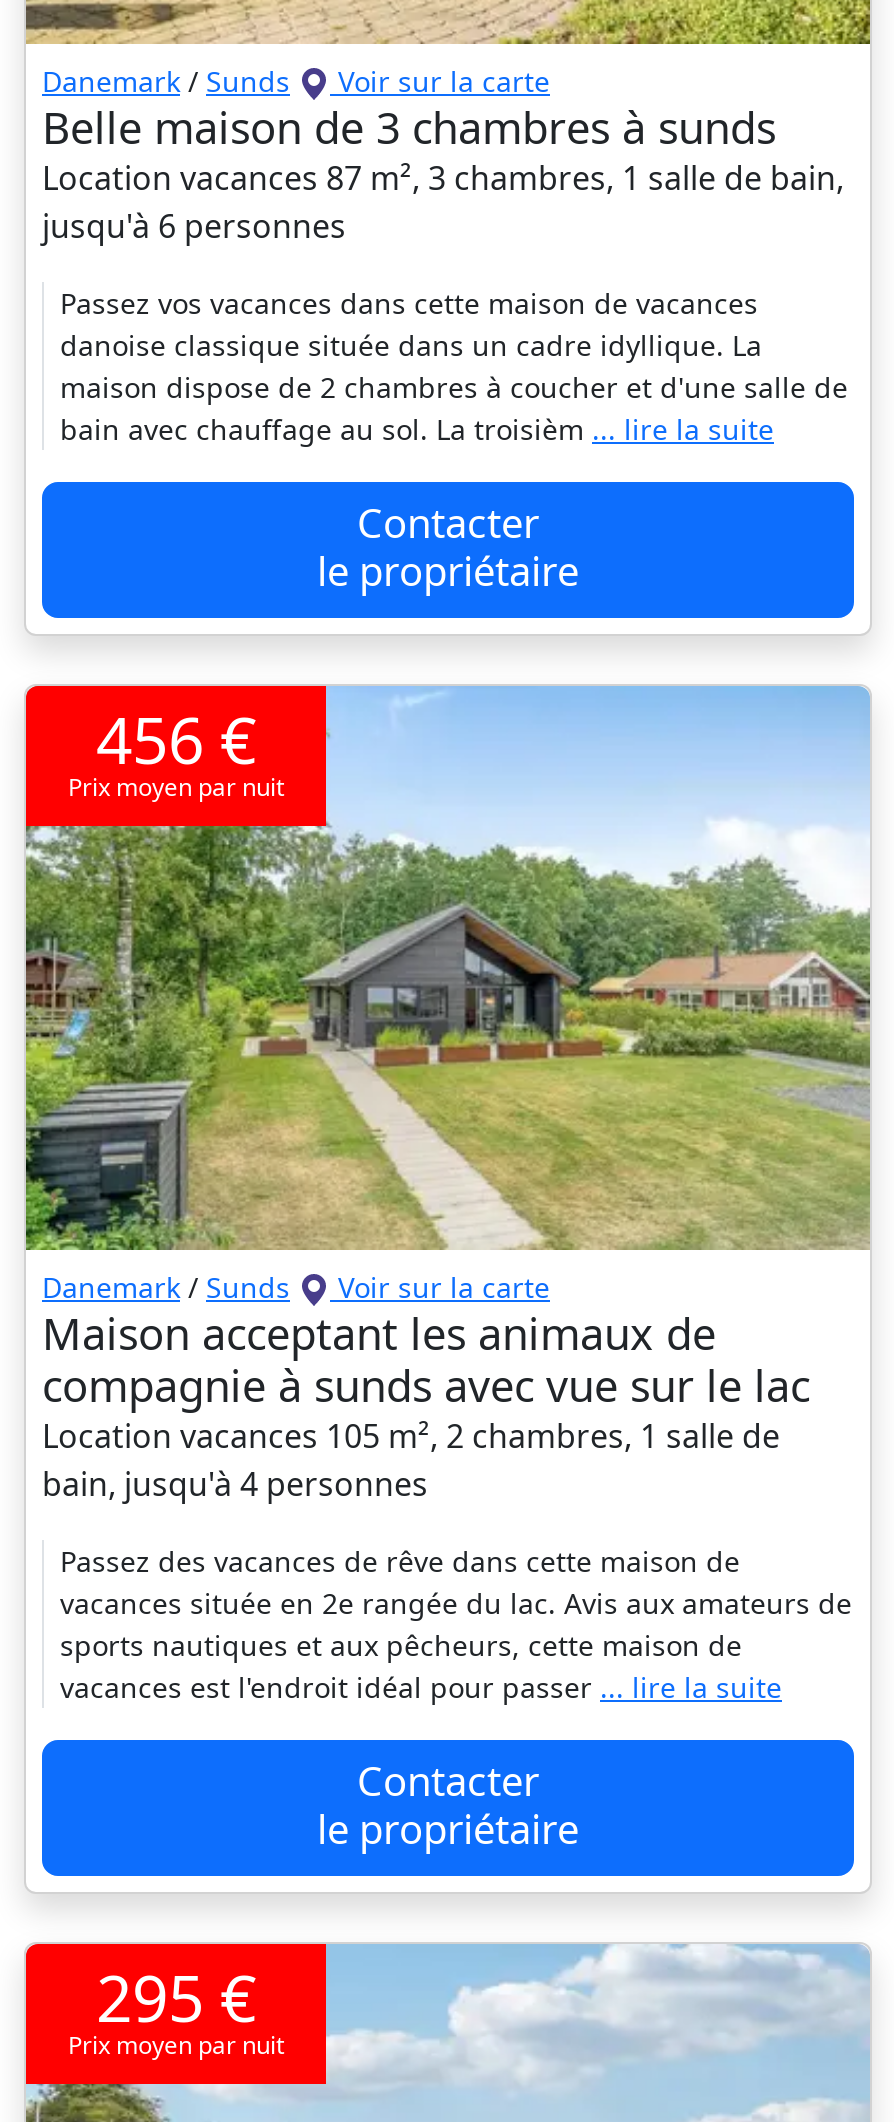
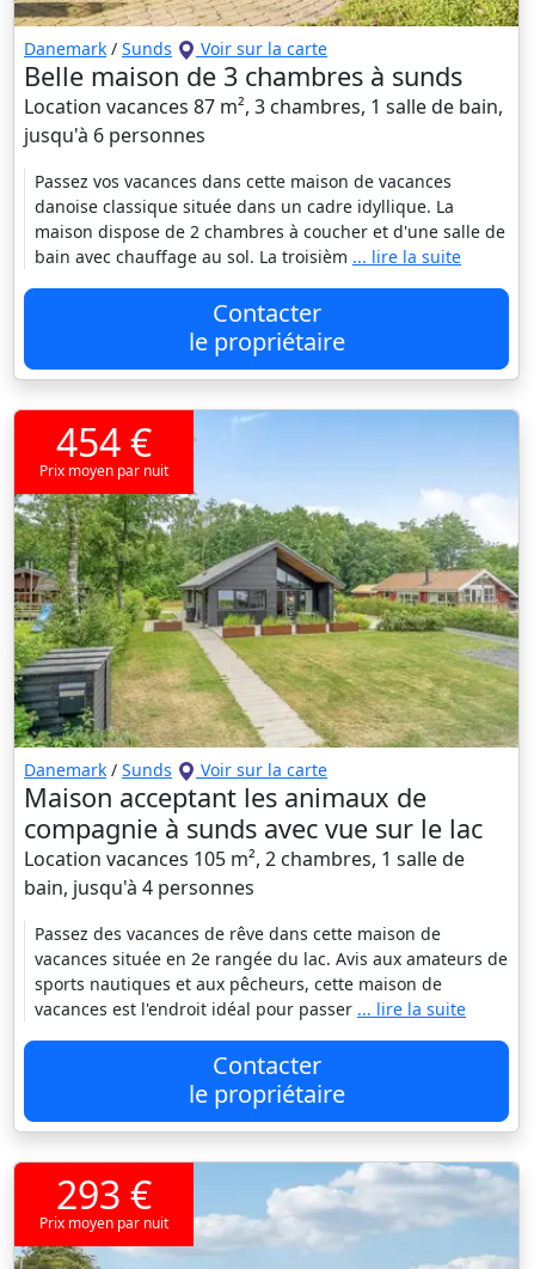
[96,696,256,782] 456 € -> [56,416,152,468] 454 €
[96,1953,256,2039] 295 € -> [56,1168,152,1220] 293 €

